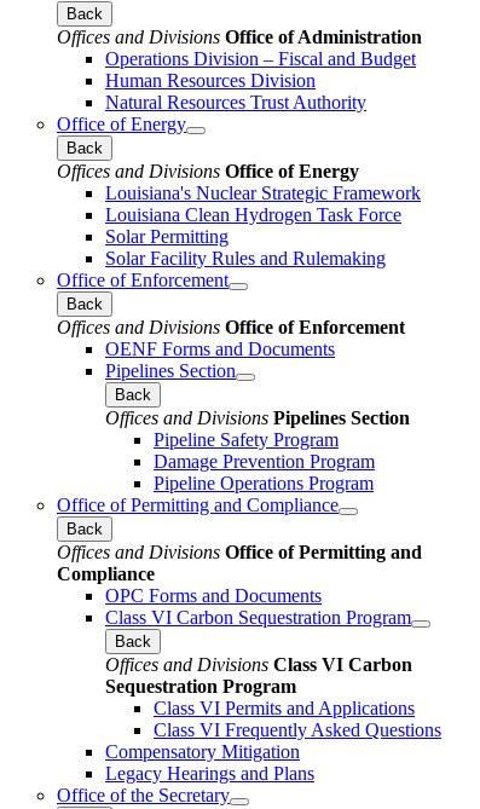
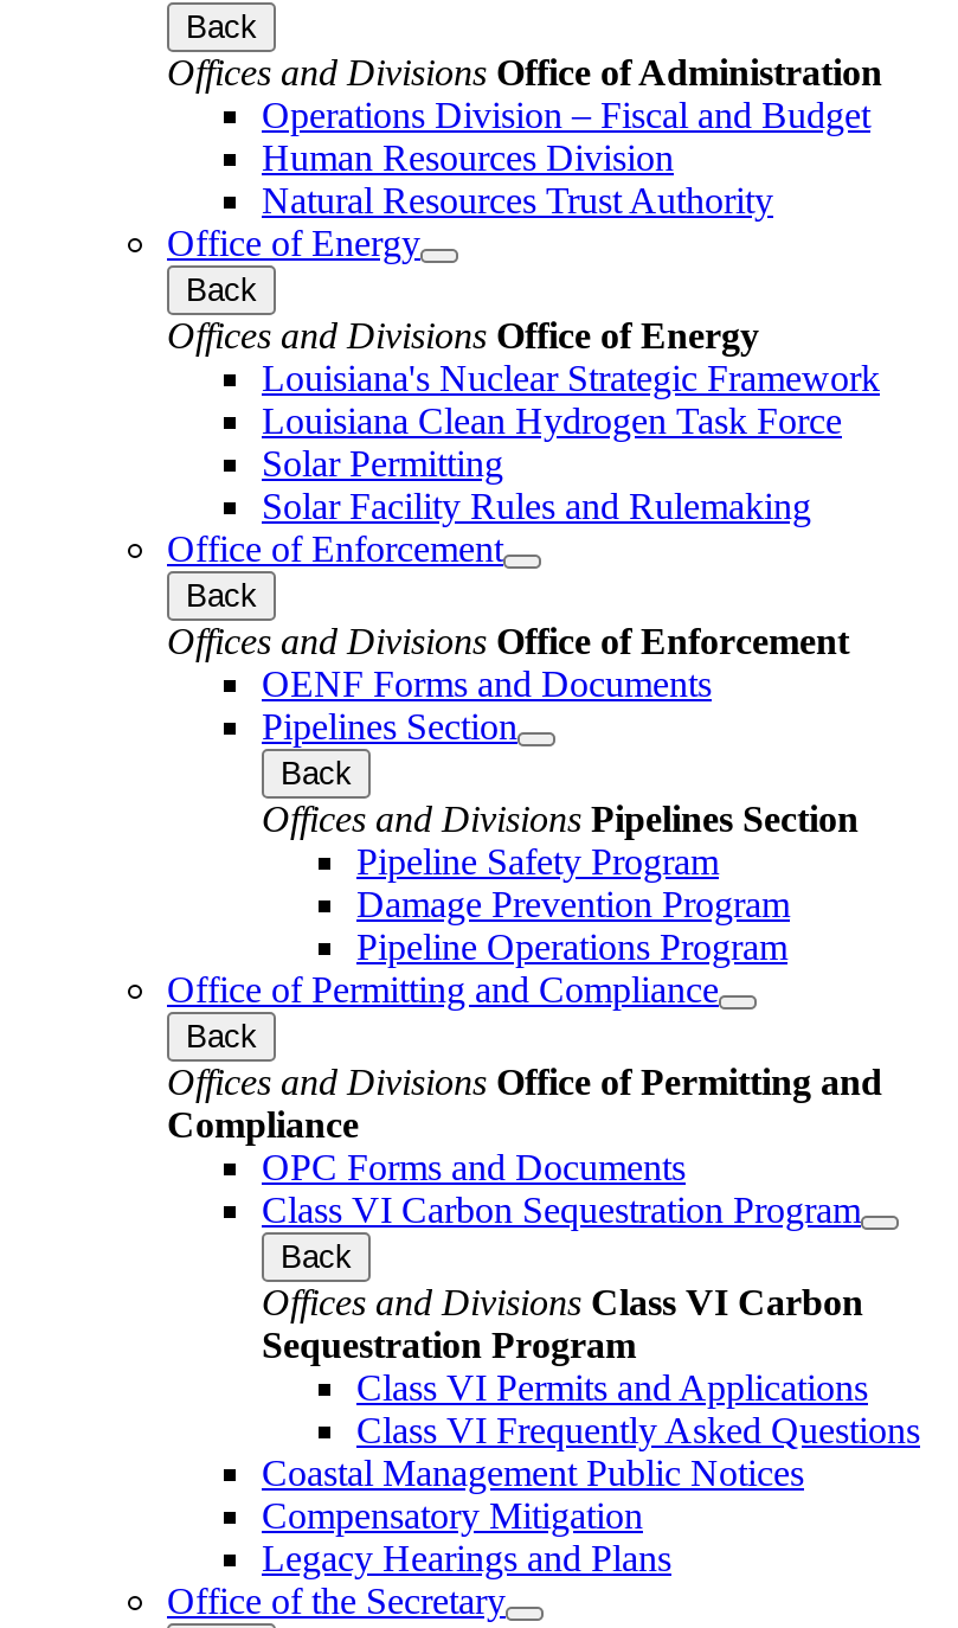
none -> [262,1452,804,1492] Coastal Management Public Notices

